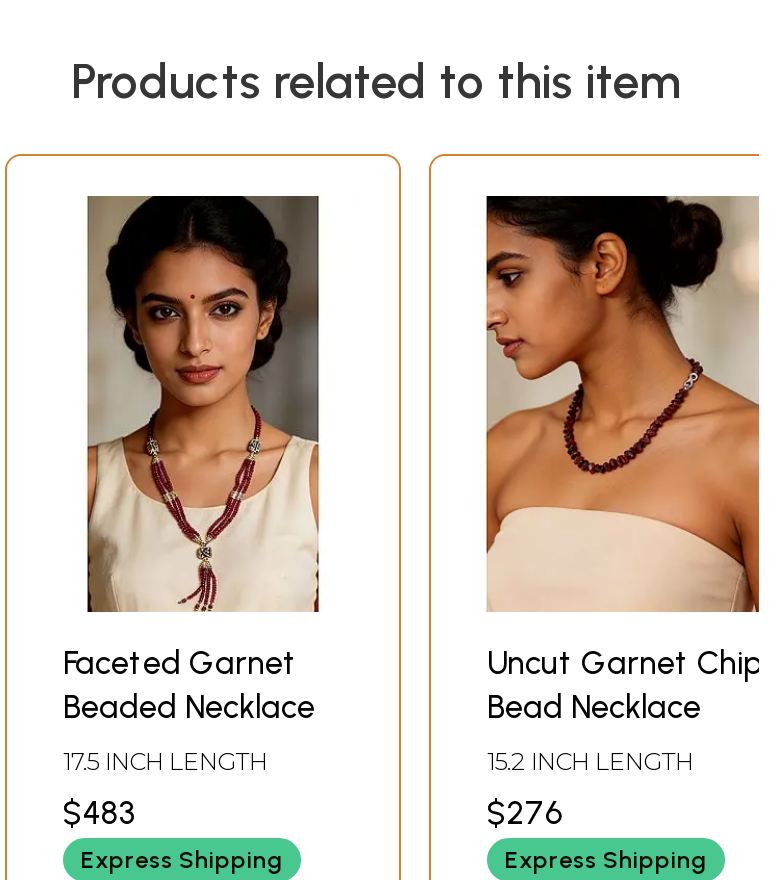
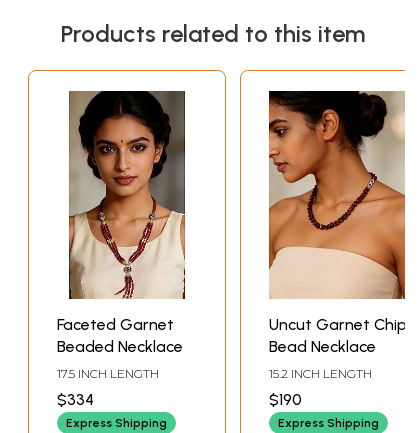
[63,794,137,832] $483 -> [57,390,94,409] $334
[487,794,563,832] $276 -> [269,390,302,409] $190

